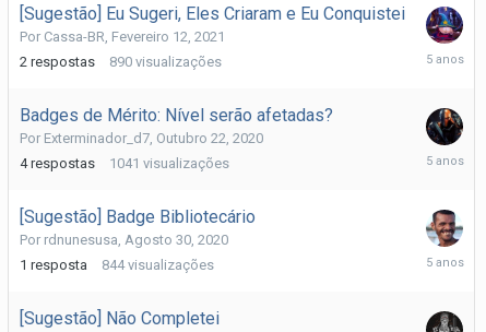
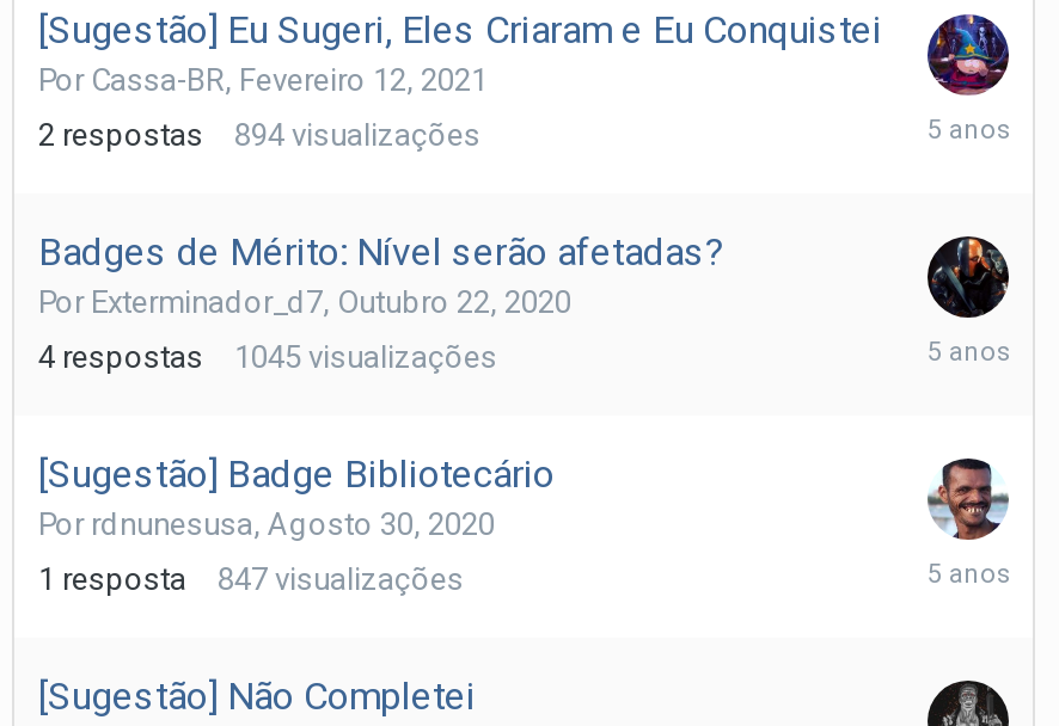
[109,54,222,70] 890 visualizações -> [234,117,480,153] 894 visualizações
[109,155,229,171] 1041 visualizações -> [234,339,497,375] 1045 visualizações
[102,257,214,273] 844 visualizações -> [218,561,464,597] 847 visualizações

